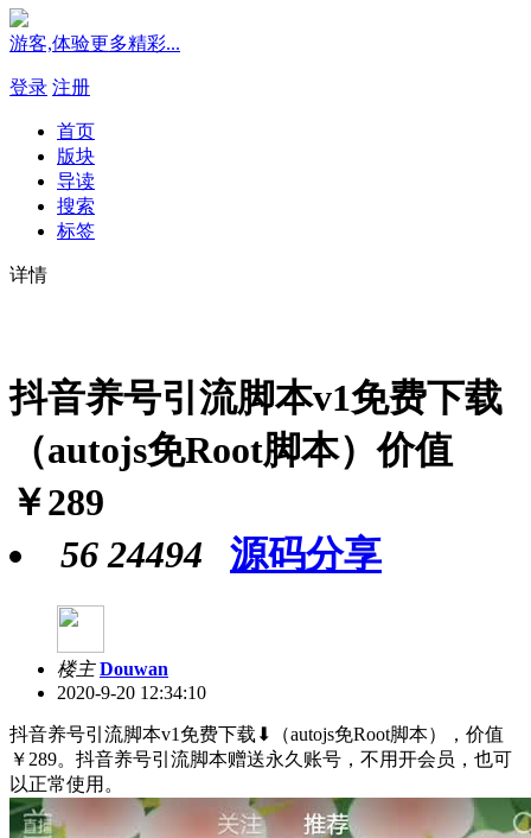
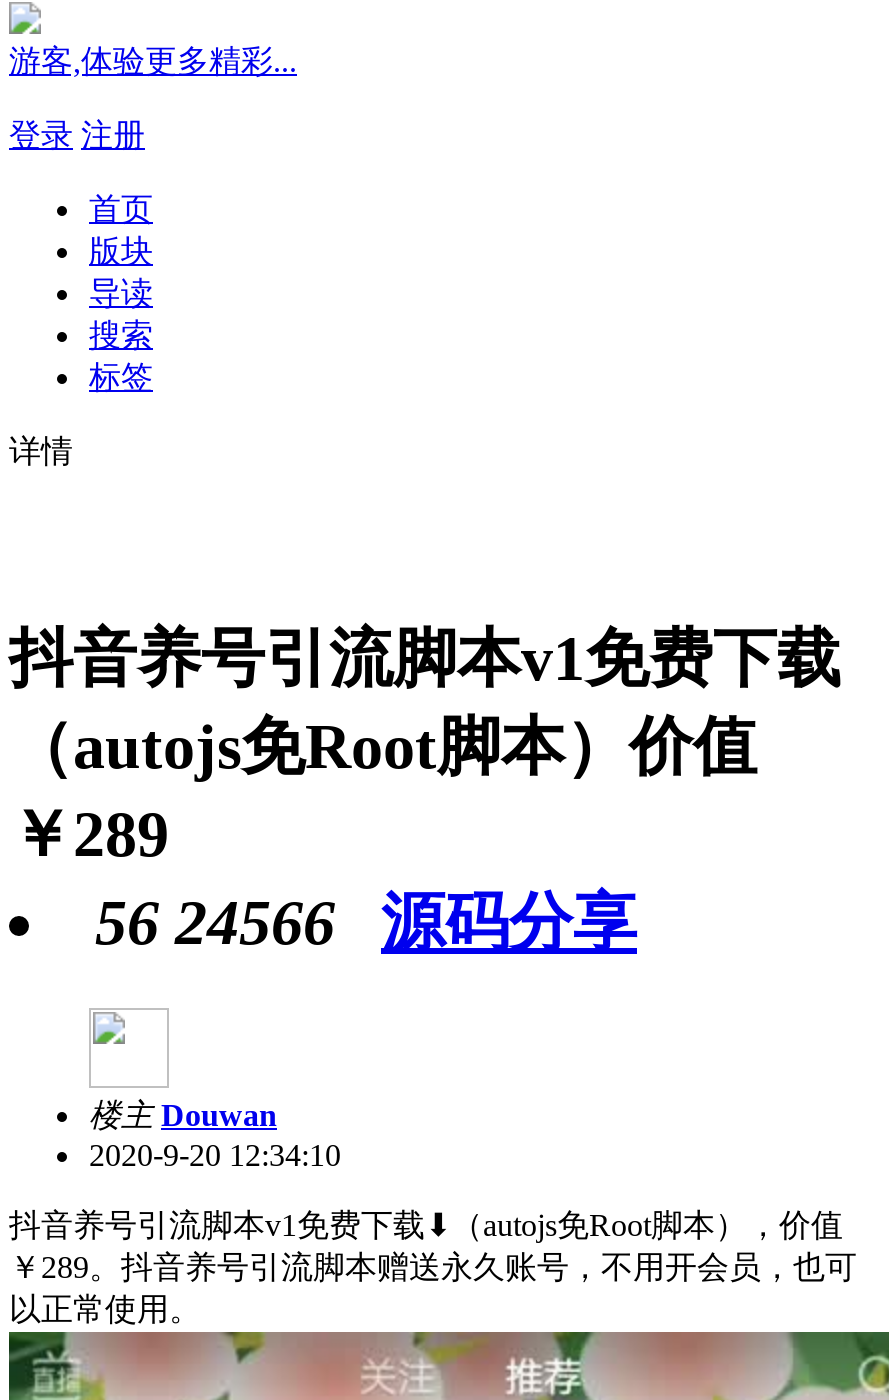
[60,533,382,576] 56 24494 源码分享 -> [95,887,637,959] 56 24566 源码分享

